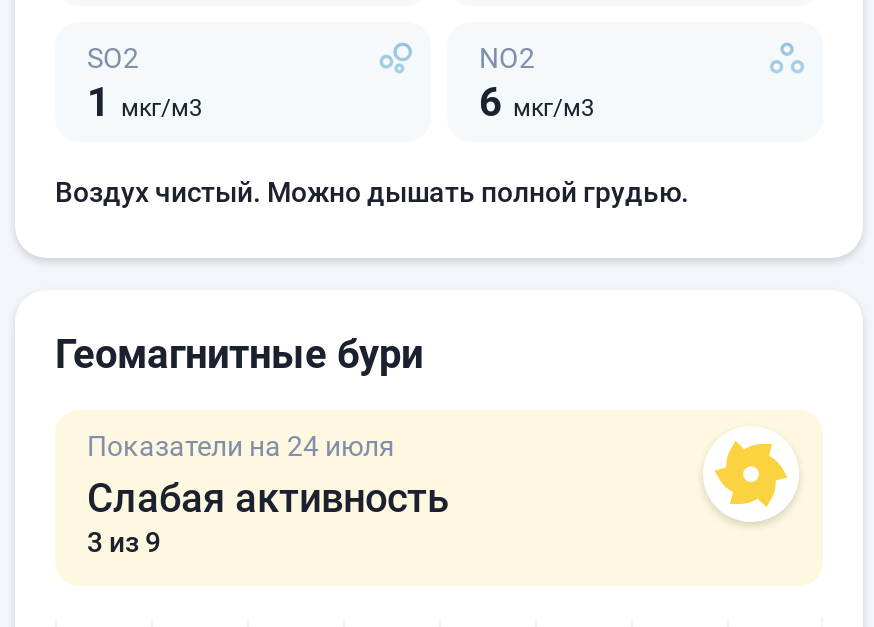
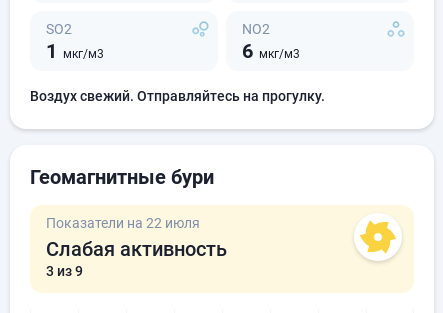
[55,176,689,208] Воздух чистый. Можно дышать полной грудью. -> [30,88,325,104] Воздух свежий. Отправляйтесь на прогулку.
[87,430,395,462] Показатели на 24 июля -> [46,215,200,231] Показатели на 22 июля

